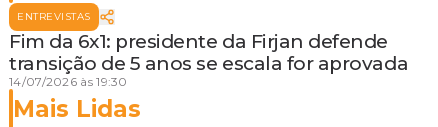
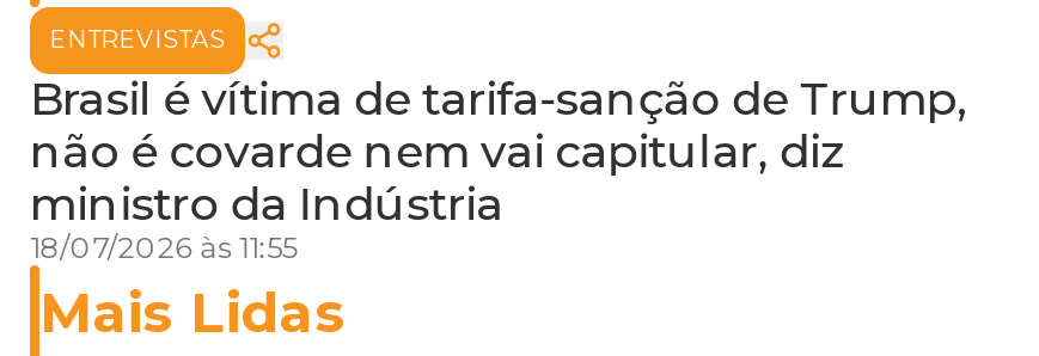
[9,30,408,89] Fim da 6x1: presidente da Firjan defende | transição de 5 anos se escala for aprovada | 14/07/2026 às 19:30 -> [30,73,967,266] Brasil é vítima de tarifa-sanção de Trump, | não é covarde nem vai capitular, diz | ministro da Indústria | 18/07/2026 às 11:55

